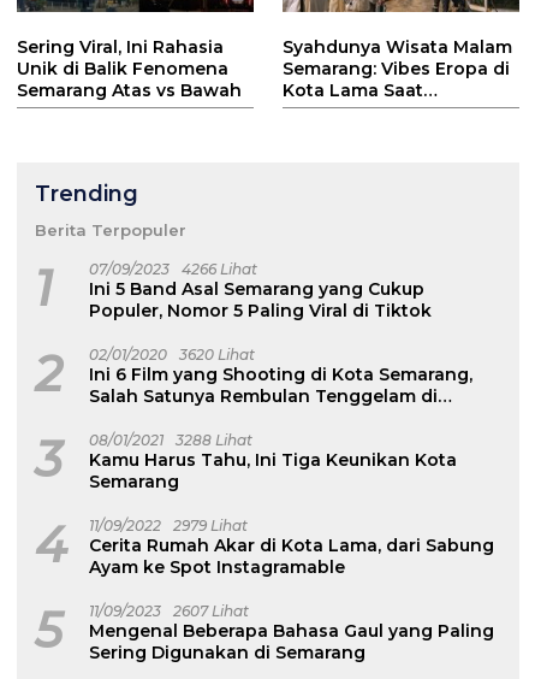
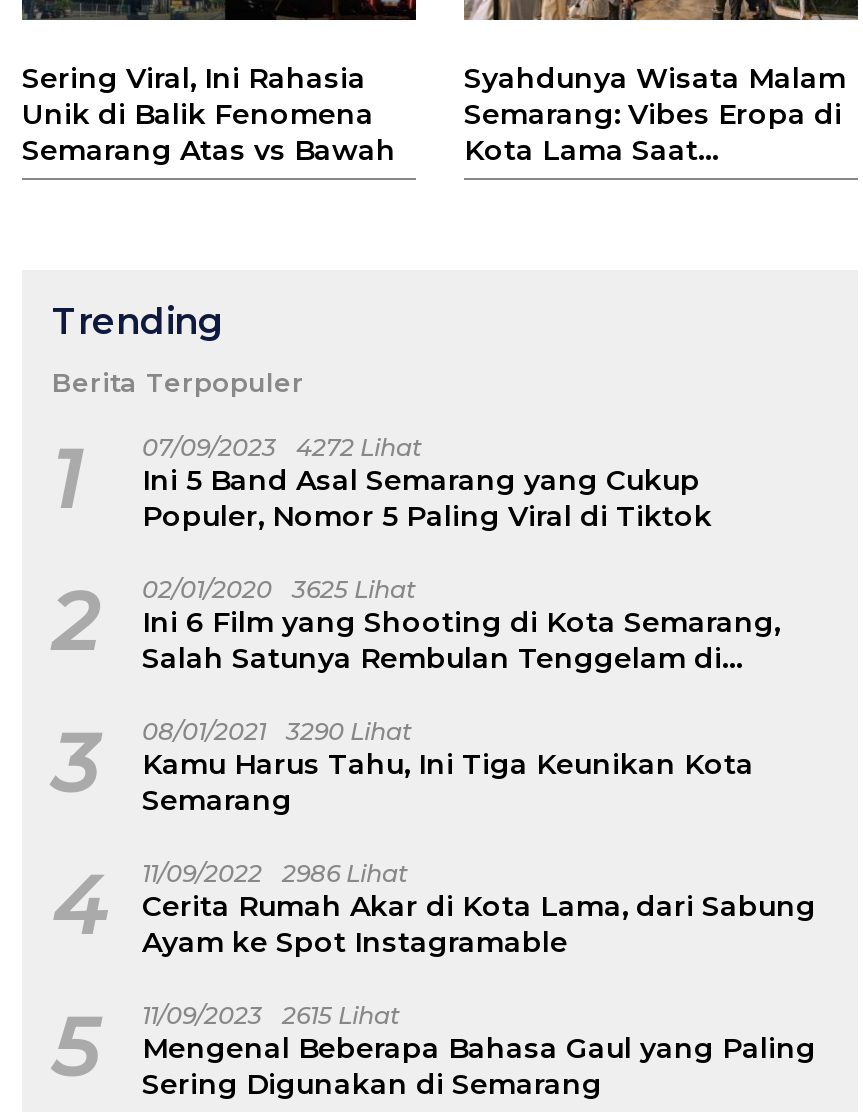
[35,259,432,321] 1 07/09/2023 Ini 5 Band Asal Semarang yang Cukup Populer, Nomor 5 Paling Viral di Tiktok 4266 Lihat -> [52,430,712,534] 1 07/09/2023 Ini 5 Band Asal Semarang yang Cukup Populer, Nomor 5 Paling Viral di Tiktok 4272 Lihat
[35,344,472,407] 2 02/01/2020 Ini 6 Film yang Shooting di Kota Semarang, Salah Satunya Rembulan Tenggelam di 3620 Lihat -> [52,572,780,676] 2 02/01/2020 Ini 6 Film yang Shooting di Kota Semarang, Salah Satunya Rembulan Tenggelam di 3625 Lihat
[35,430,457,492] 3 08/01/2021 Kamu Harus Tahu, Ini Tiga Keunikan Kota Semarang 3288 Lihat -> [52,714,754,818] 3 08/01/2021 Kamu Harus Tahu, Ini Tiga Keunikan Kota Semarang 3290 Lihat
[35,515,494,578] 4 11/09/2022 Cerita Rumah Akar di Kota Lama, dari Sabung Ayam ke Spot Instagramable 2979 Lihat -> [52,856,816,960] 4 11/09/2022 Cerita Rumah Akar di Kota Lama, dari Sabung Ayam ke Spot Instagramable 2986 Lihat
[35,601,494,663] 5 11/09/2023 Mengenal Beberapa Bahasa Gaul yang Paling Sering Digunakan di Semarang 2607 Lihat -> [52,998,816,1102] 5 11/09/2023 Mengenal Beberapa Bahasa Gaul yang Paling Sering Digunakan di Semarang 2615 Lihat

